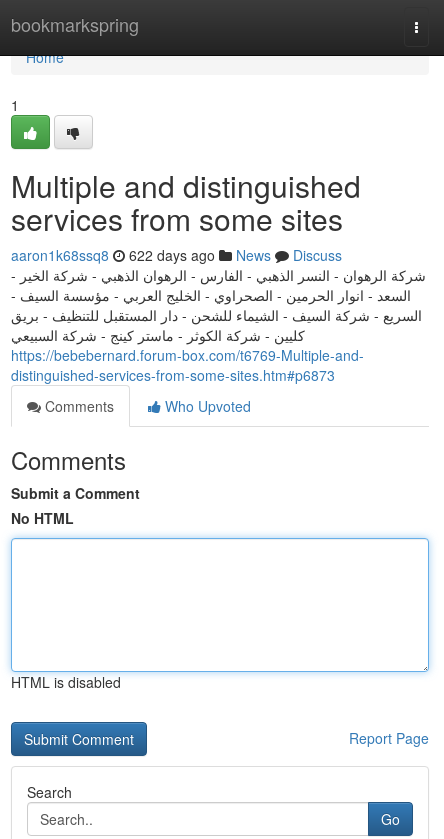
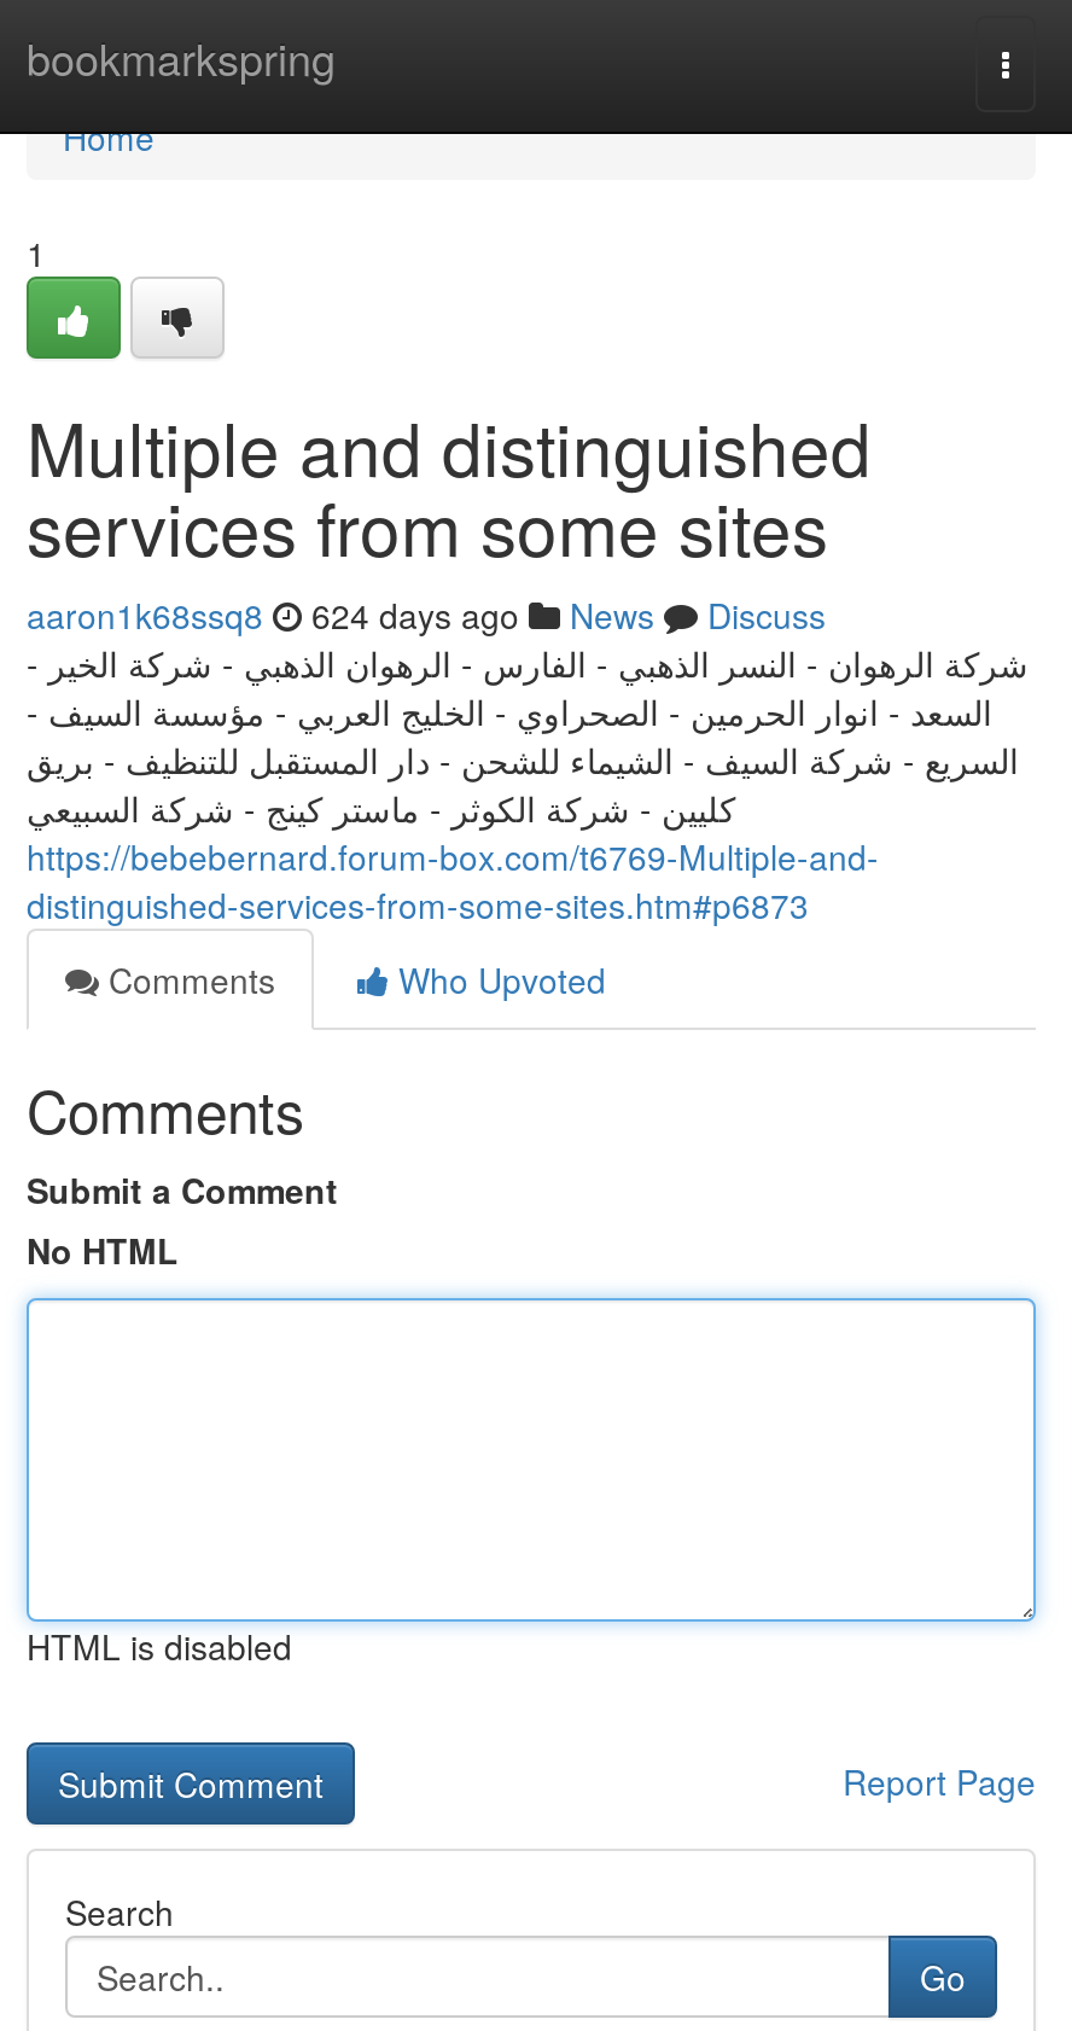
[11,245,342,265] aaron1k68ssq8 622 days ago News Discuss -> [27,590,826,639] aaron1k68ssq8 624 days ago News Discuss

